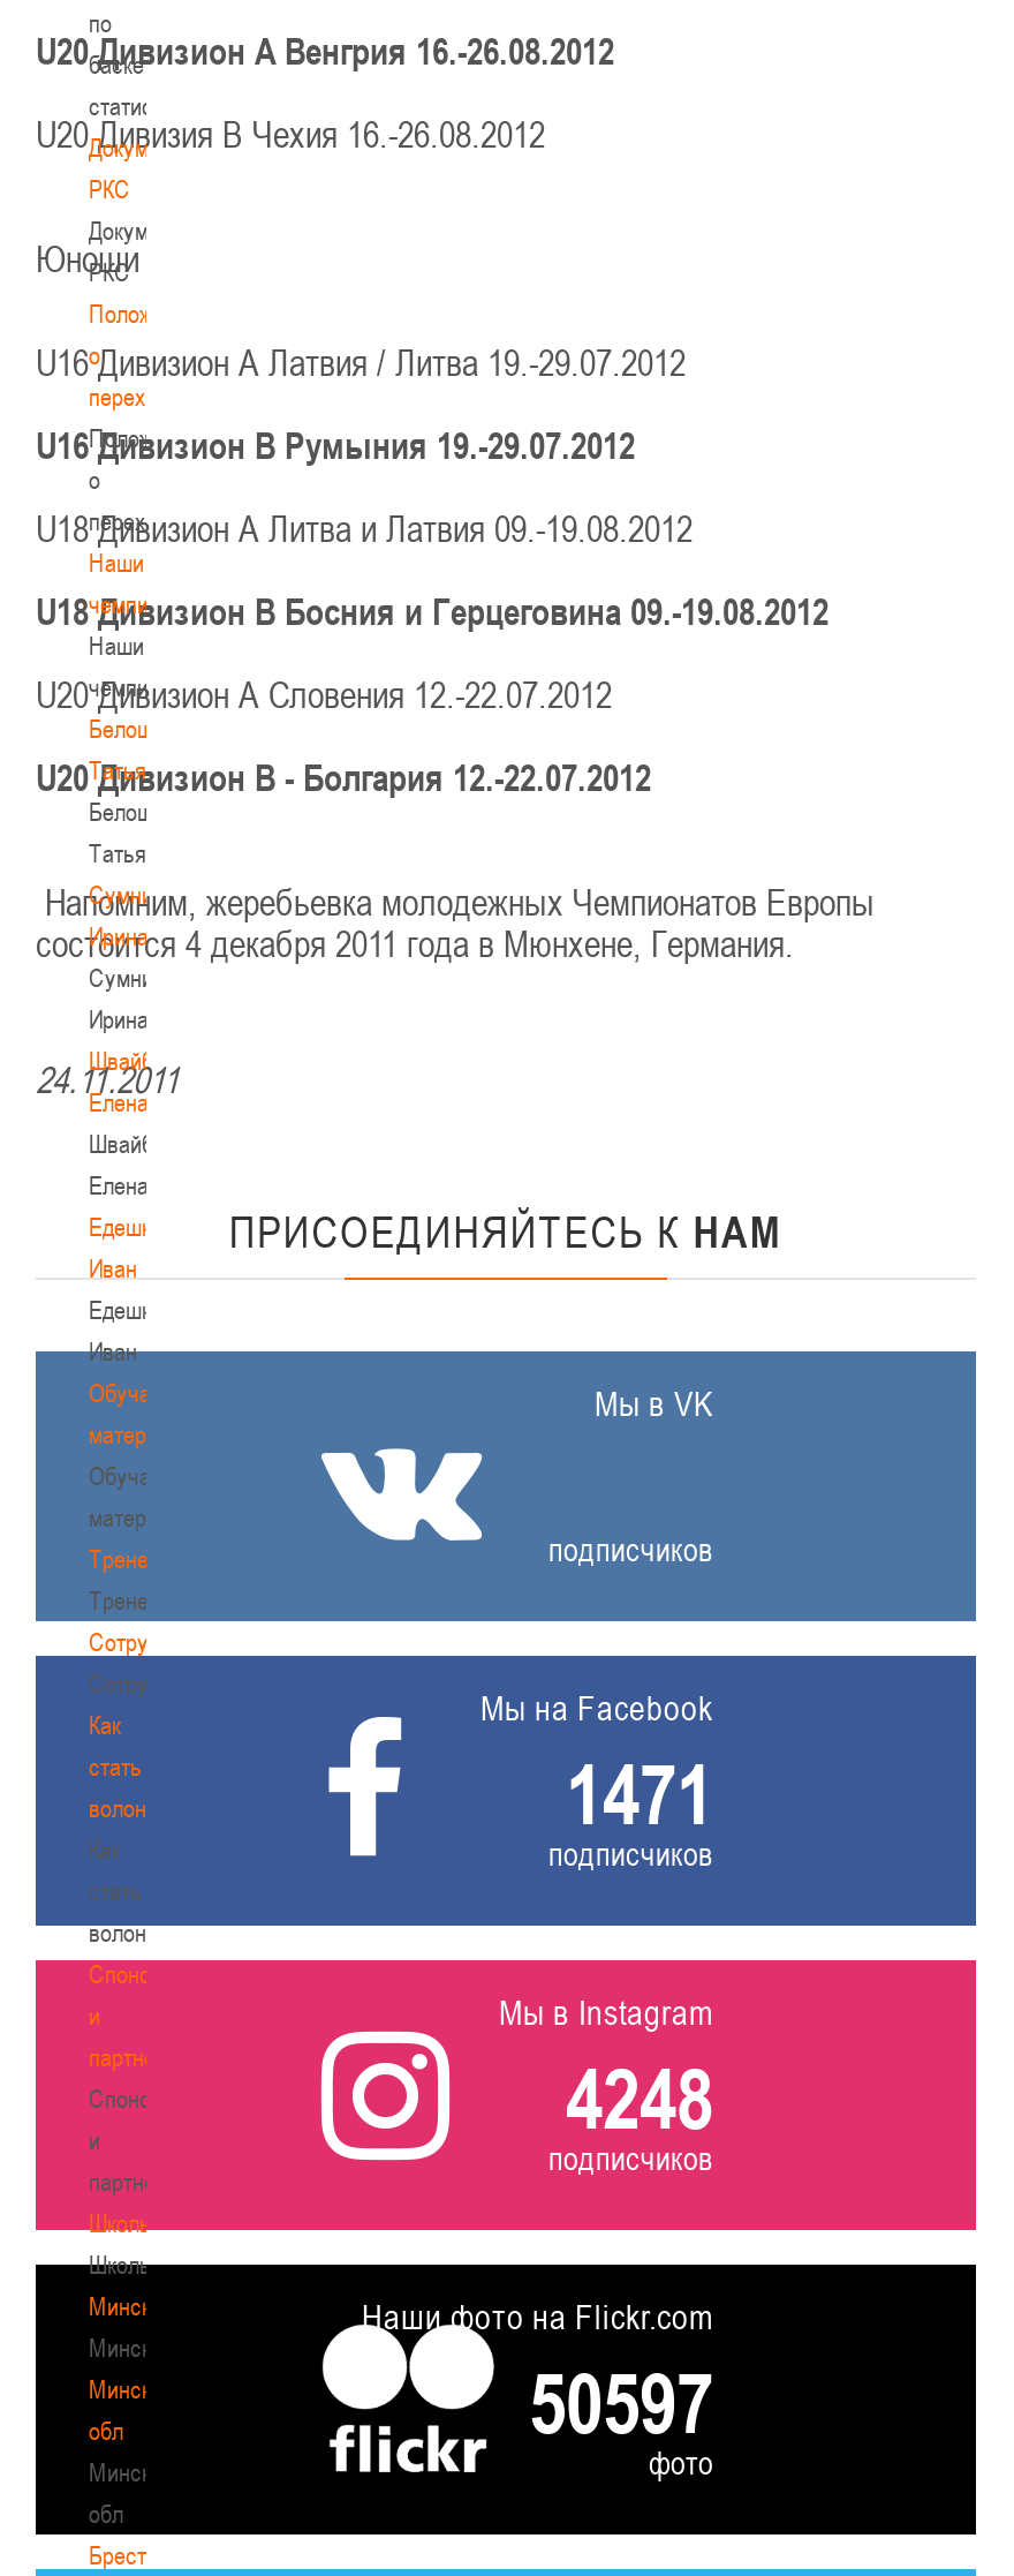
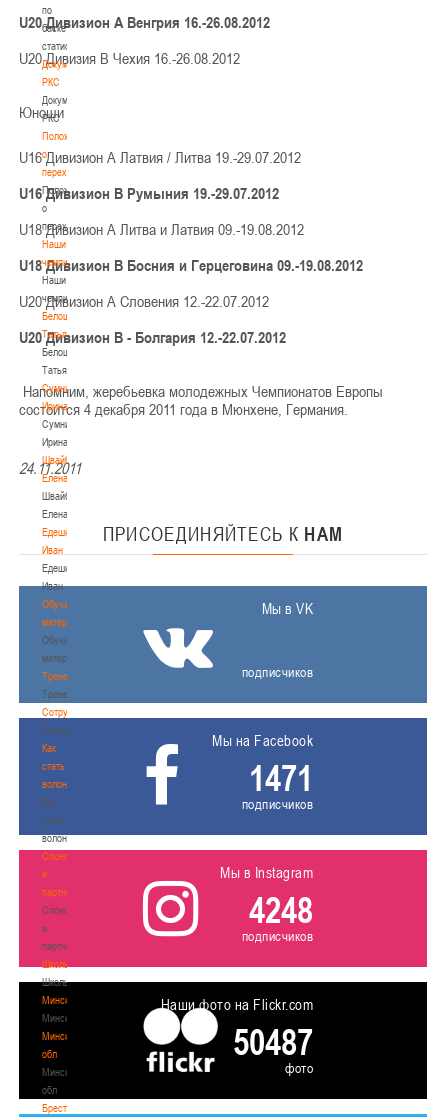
[529,2353,713,2450] 50597 -> [233,1020,313,1062] 50487

